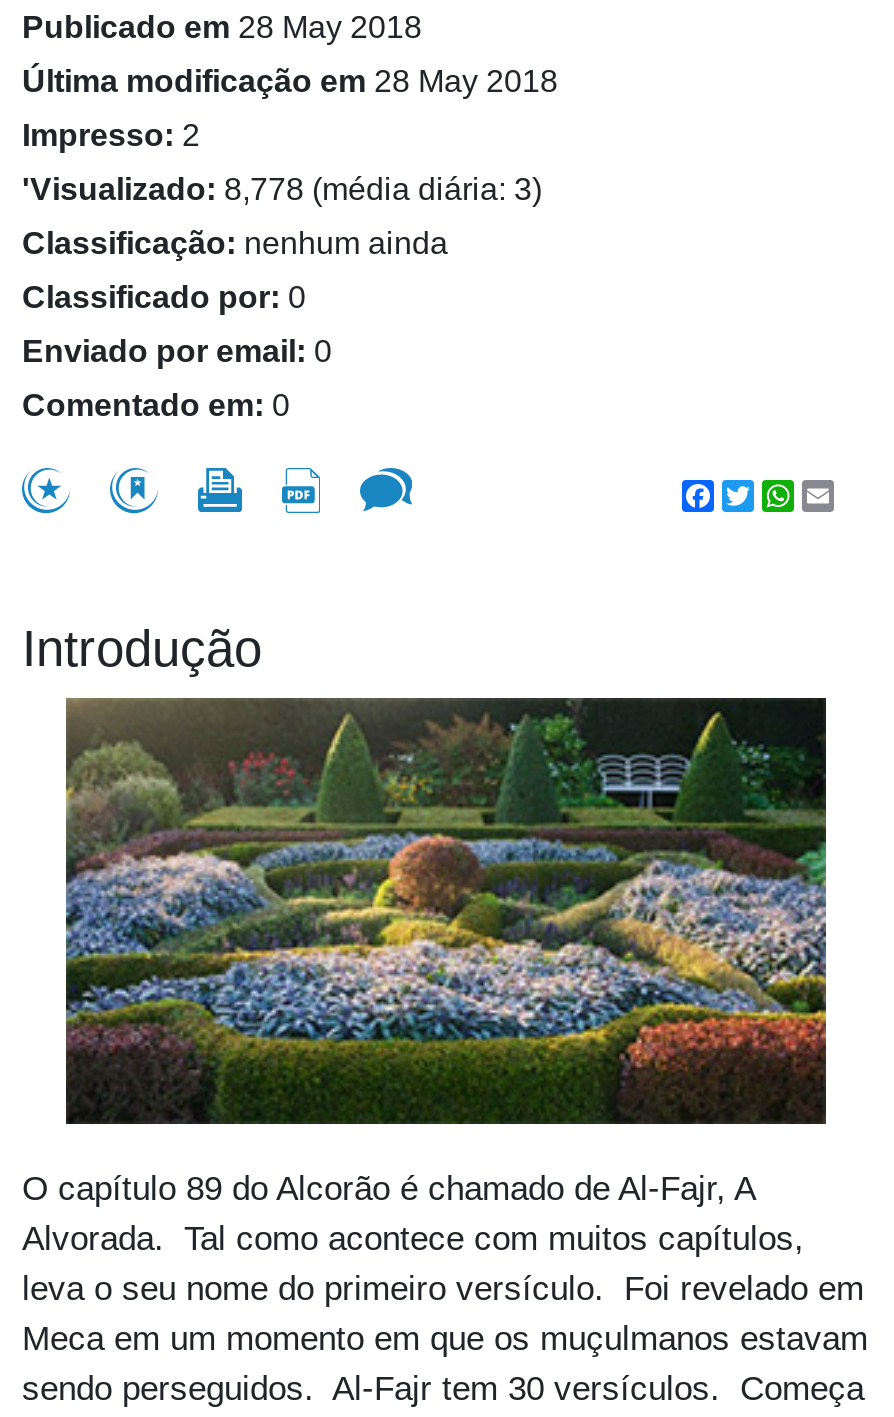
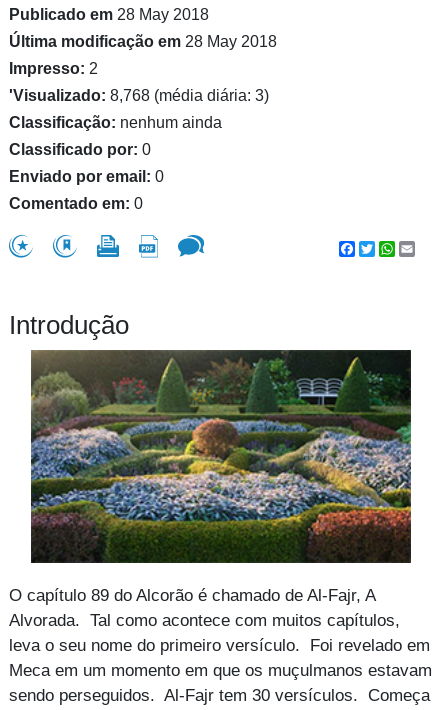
[22,172,542,206] 'Visualizado: 8,778 (média diária: 3) -> [9,87,269,104] 'Visualizado: 8,768 (média diária: 3)

